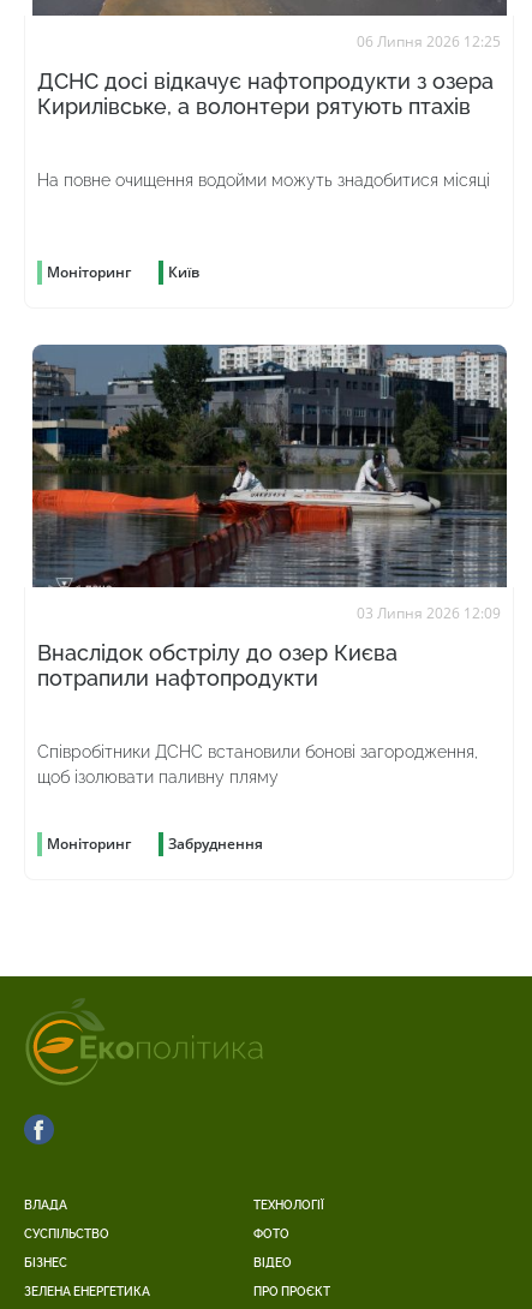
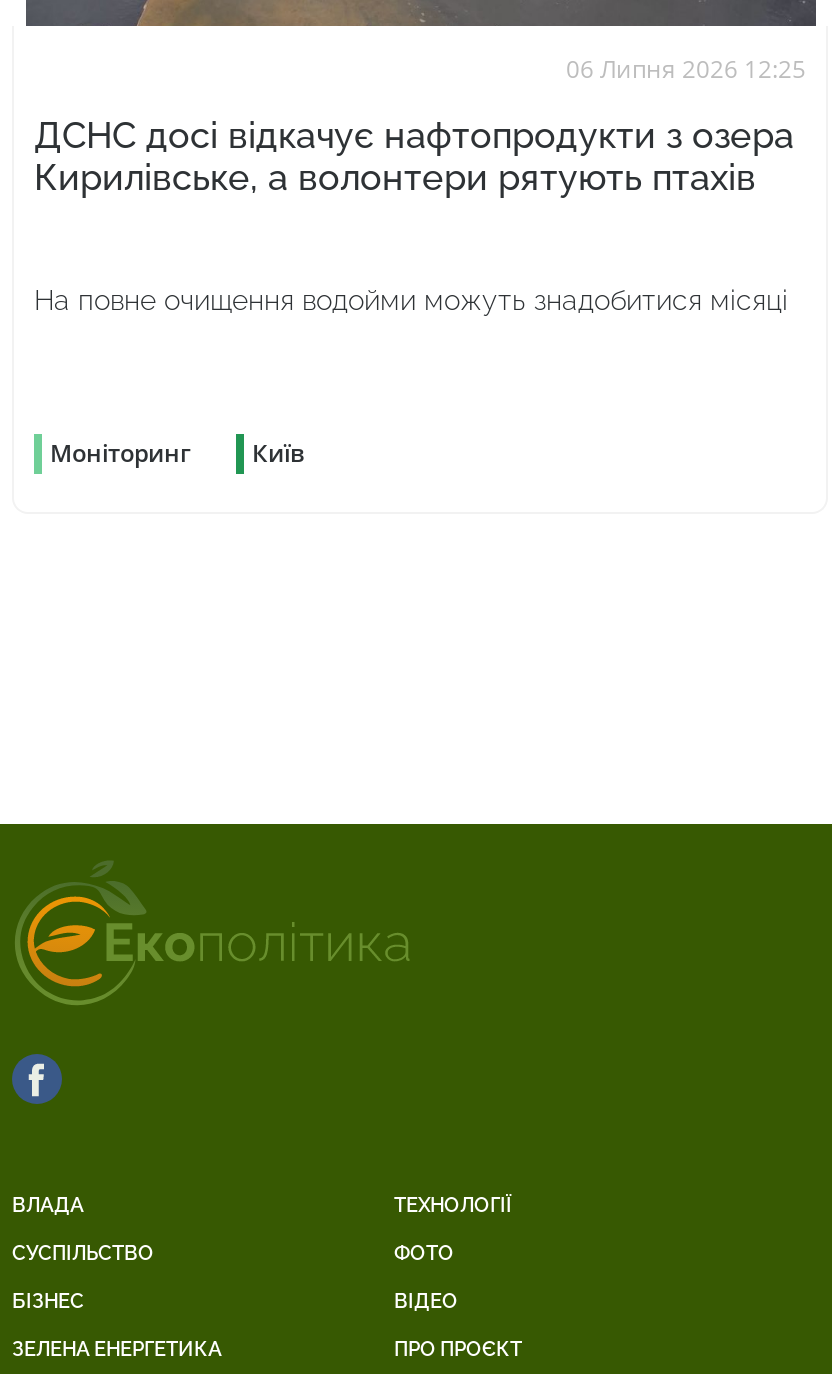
[31,343,508,854] [image] | 03 Липня 2026 12:09 | Внаслідок обстрілу до озер Києва | потрапили нафтопродукти | Співробітники ДСНС встановили бонові загородження, | щоб ізолювати паливну пляму | Моніторинг | Забруднення -> none

